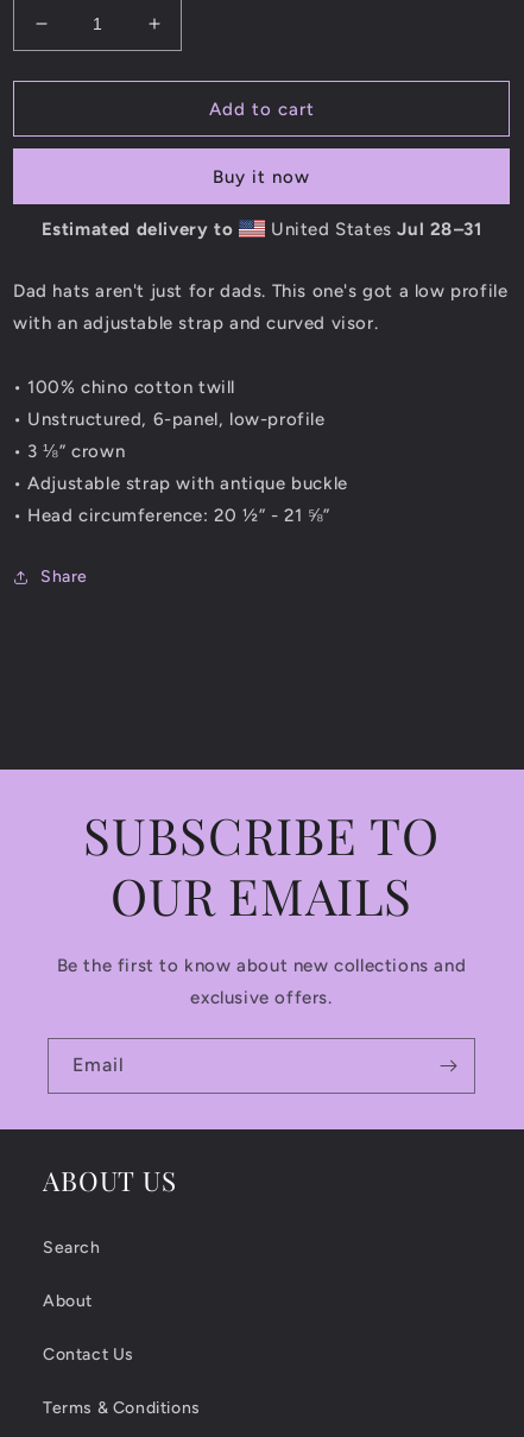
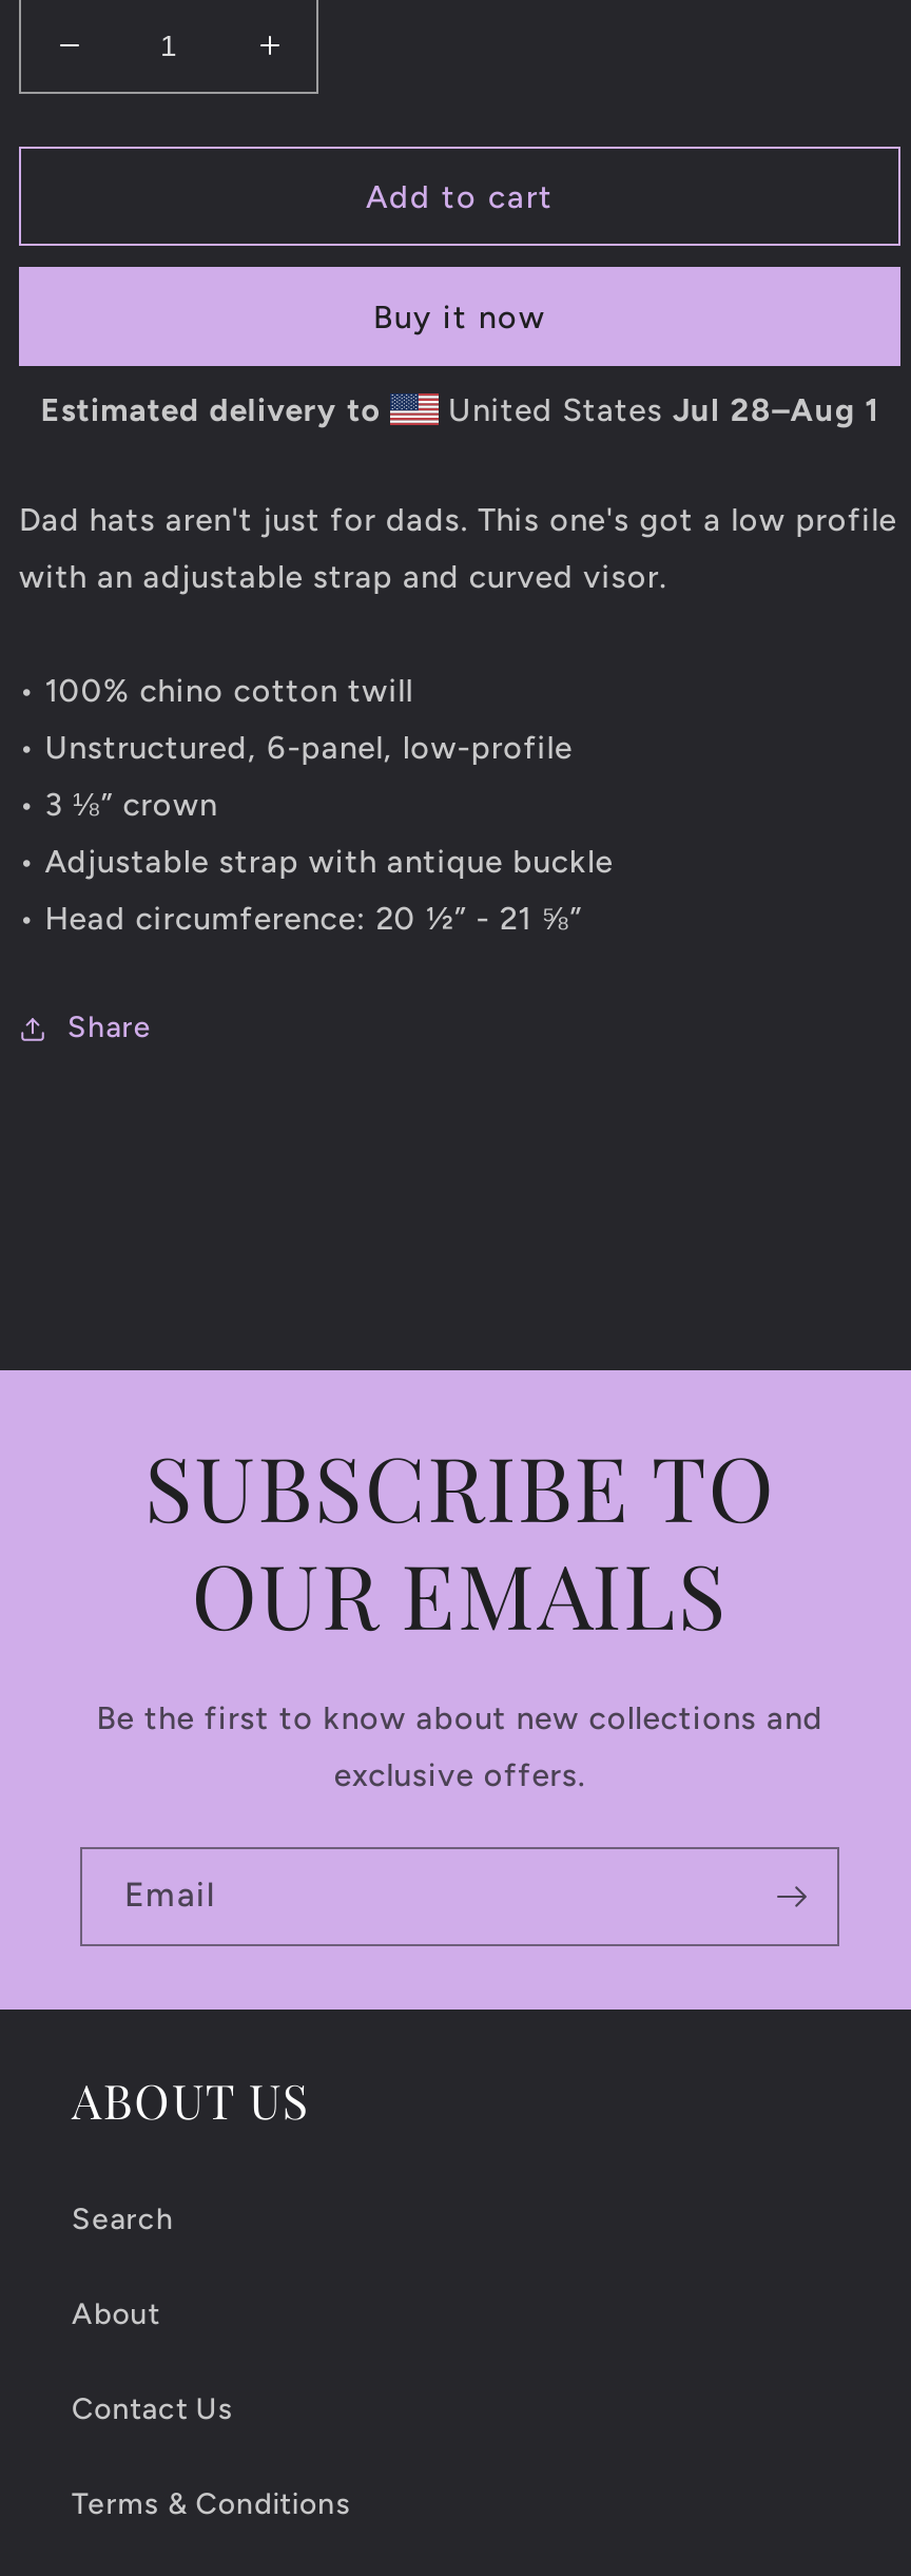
[265,219,482,240] United States Jul 28–31 -> [439,391,879,429] United States Jul 28–Aug 1

